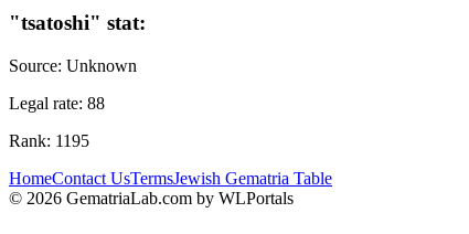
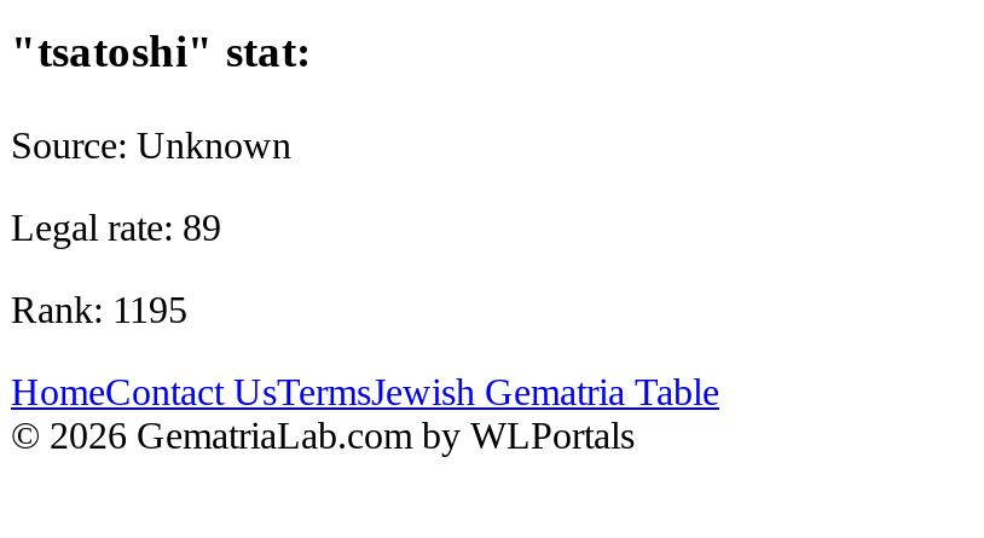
[9,93,105,112] Legal rate: 88 -> [11,206,221,247] Legal rate: 89

